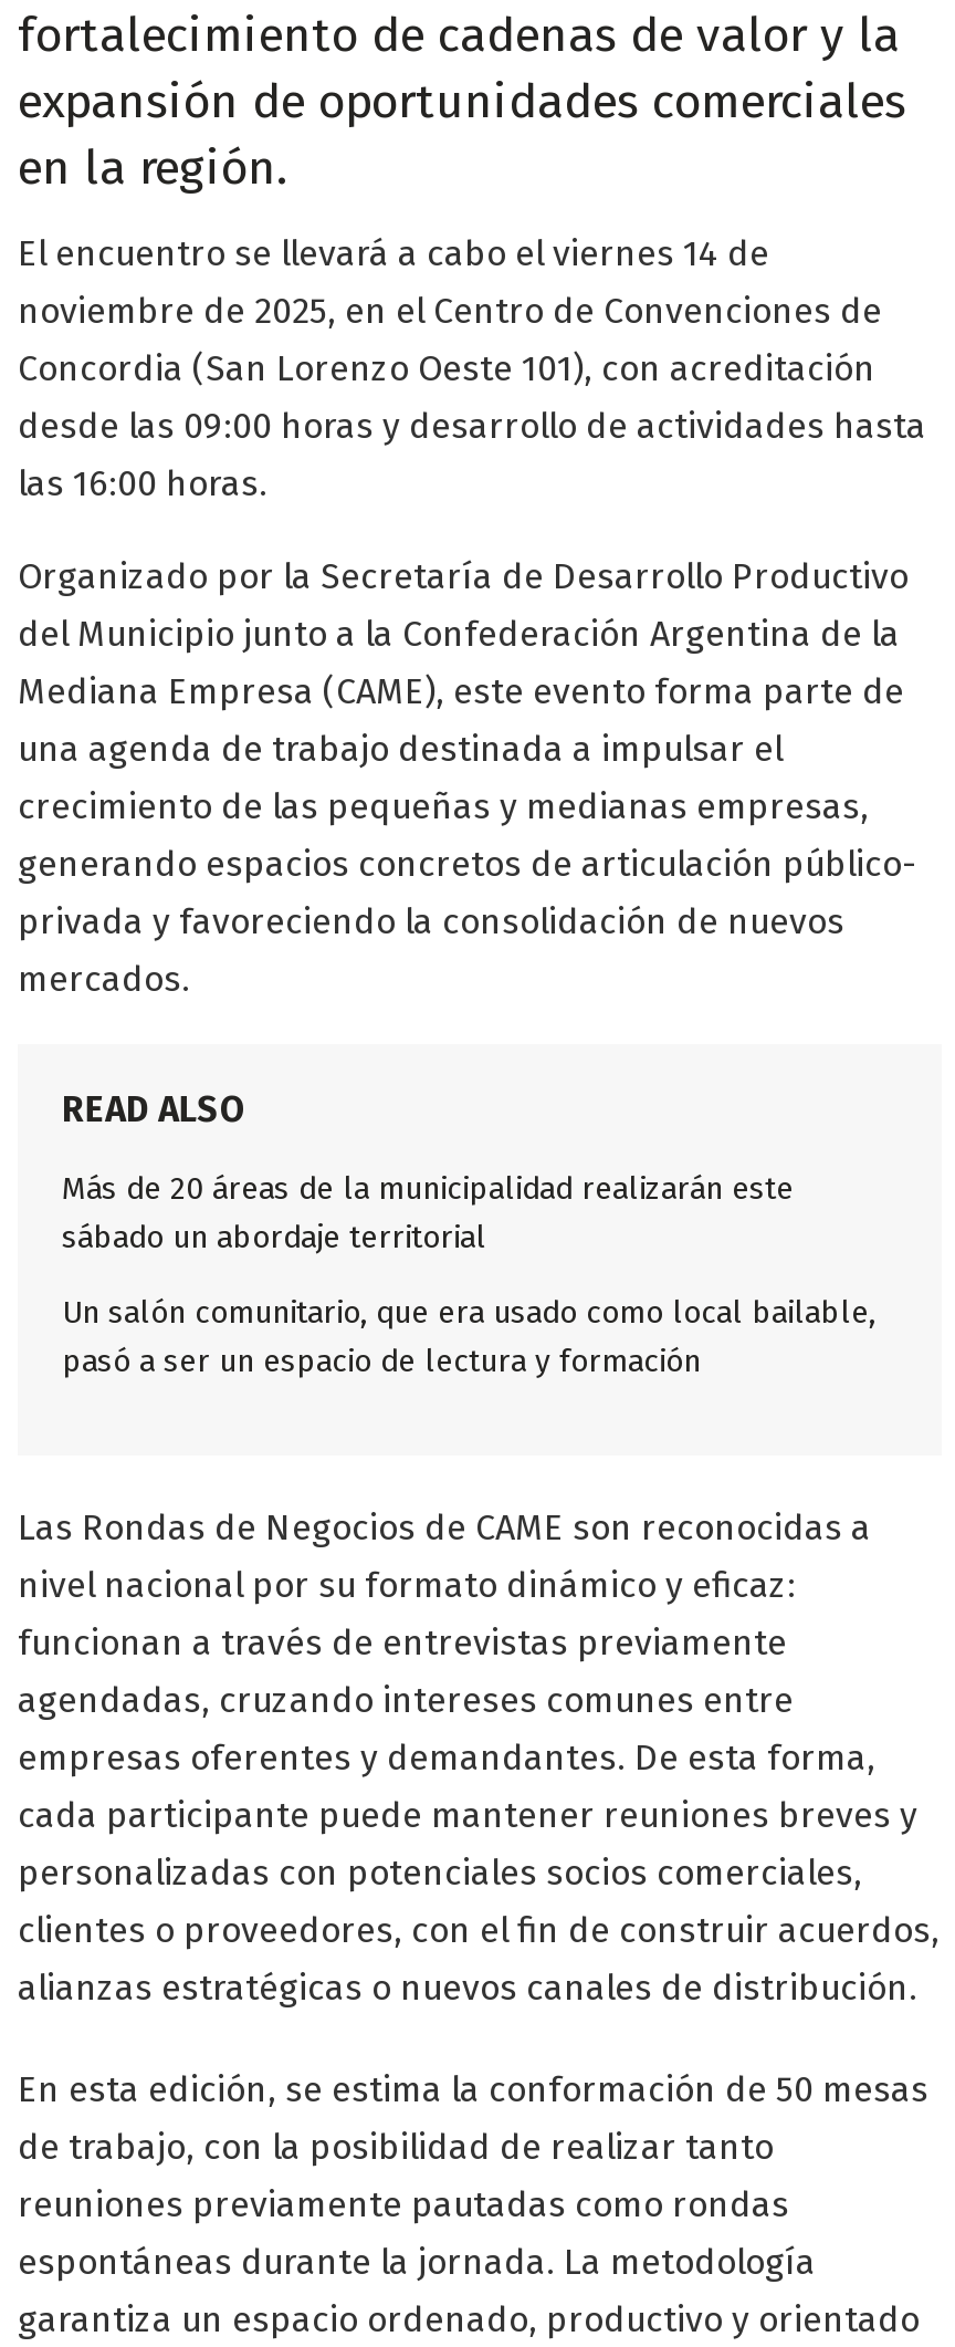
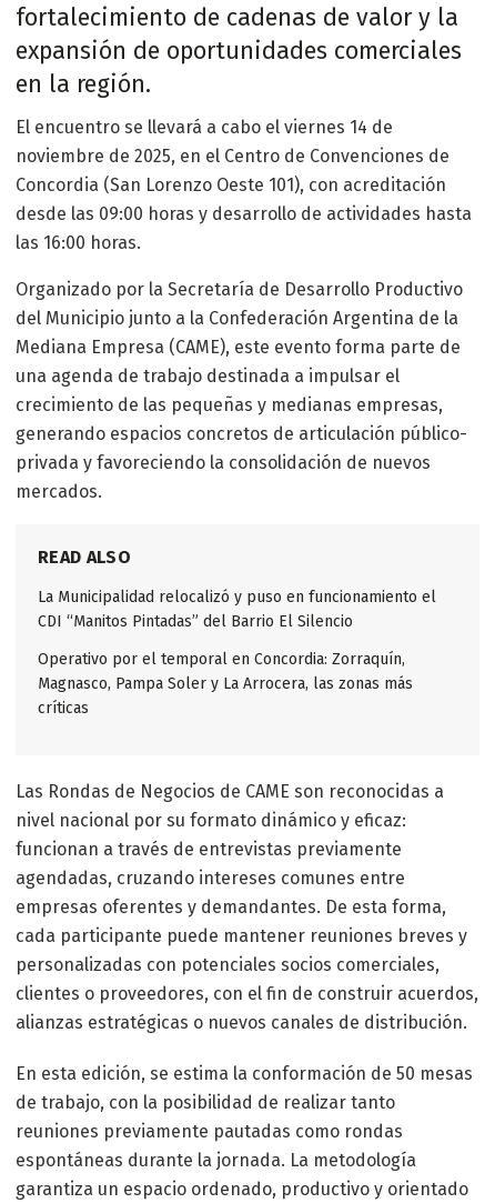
[62,1169,794,1255] Más de 20 áreas de la municipalidad realizarán este | sábado un abordaje territorial -> [38,587,436,630] La Municipalidad relocalizó y puso en funcionamiento el | CDI “Manitos Pintadas” del Barrio El Silencio
[62,1293,875,1379] Un salón comunitario, que era usado como local bailable, | pasó a ser un espacio de lectura y formación -> [38,649,413,717] Operativo por el temporal en Concordia: Zorraquín, | Magnasco, Pampa Soler y La Arrocera, las zonas más | críticas

